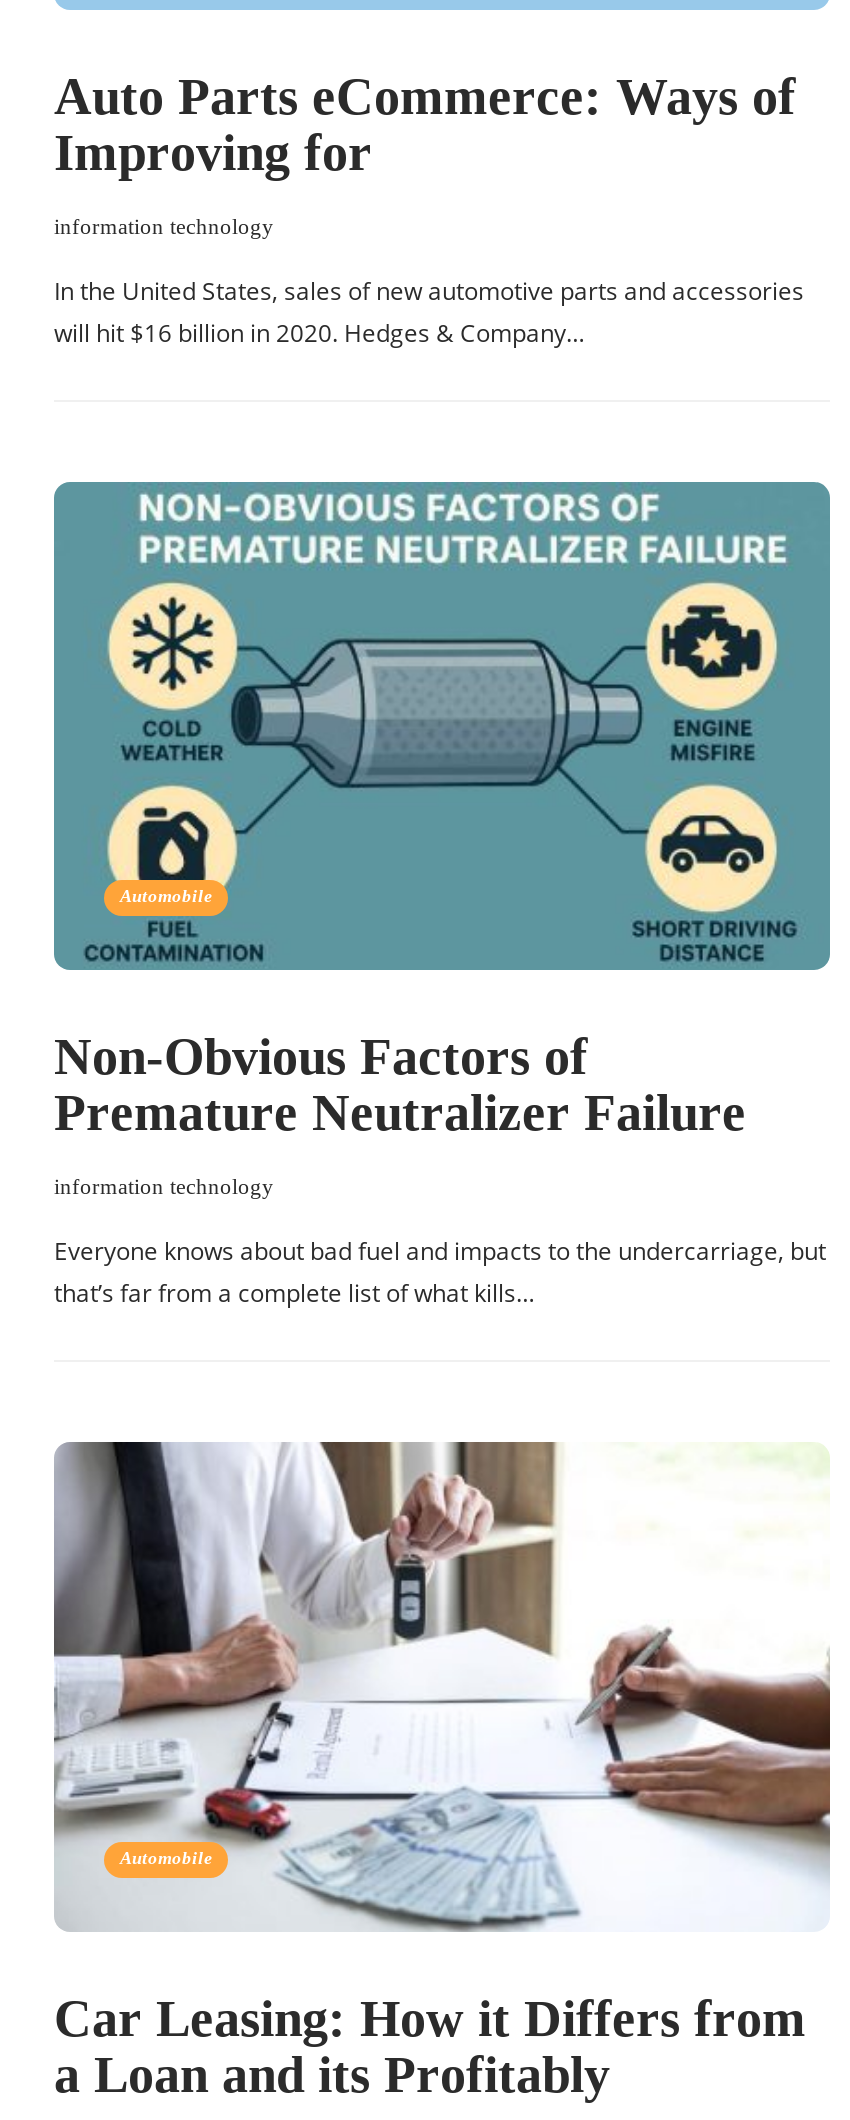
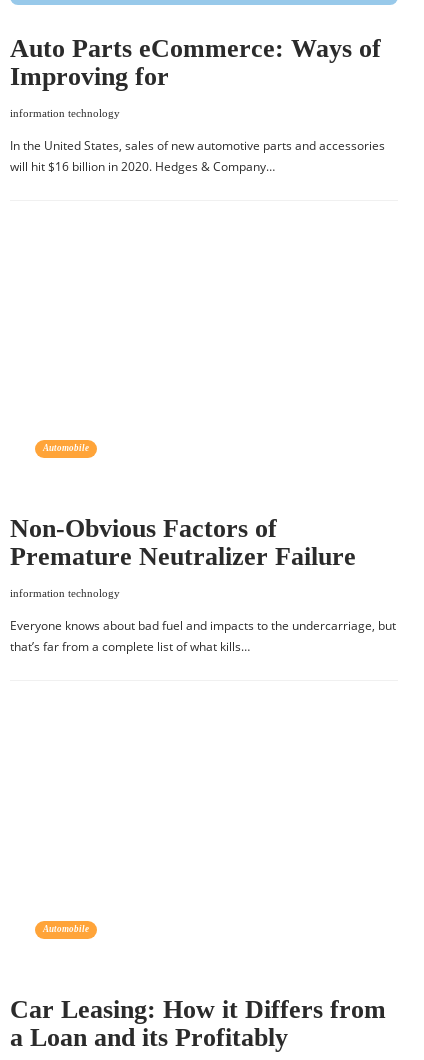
[52,480,832,972] [image] -> none
[52,1440,832,1934] [image] -> none

